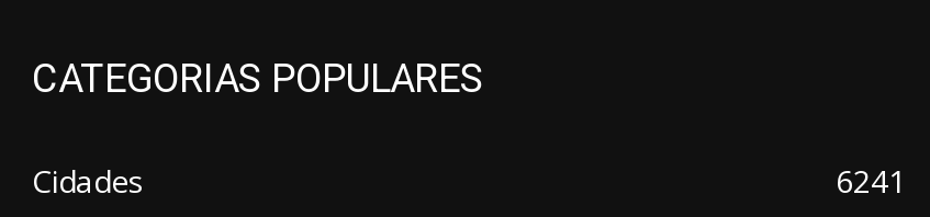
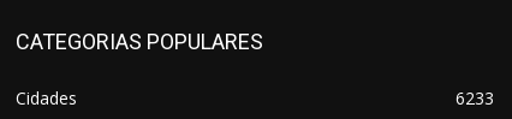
[836,160,906,201] 6241 -> [456,86,494,109] 6233

